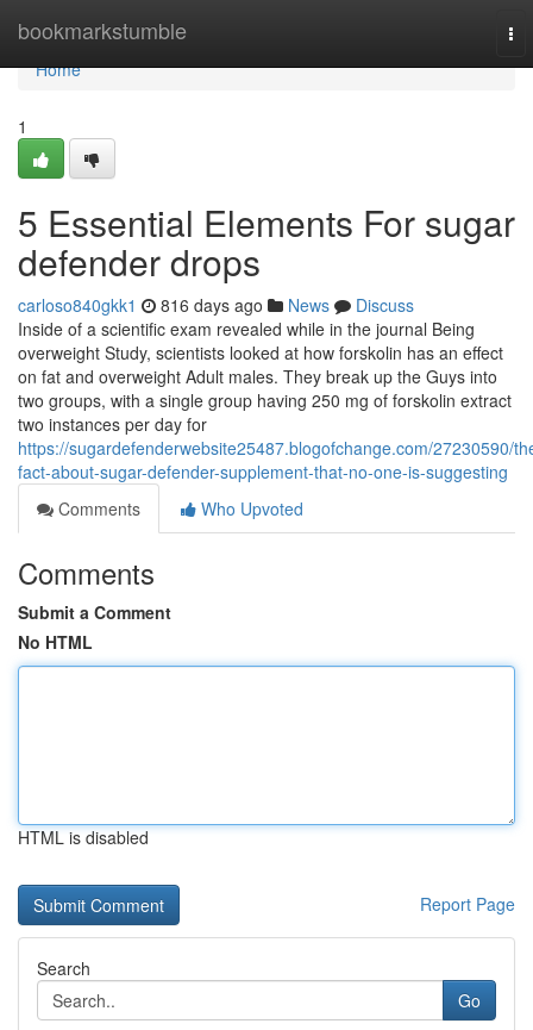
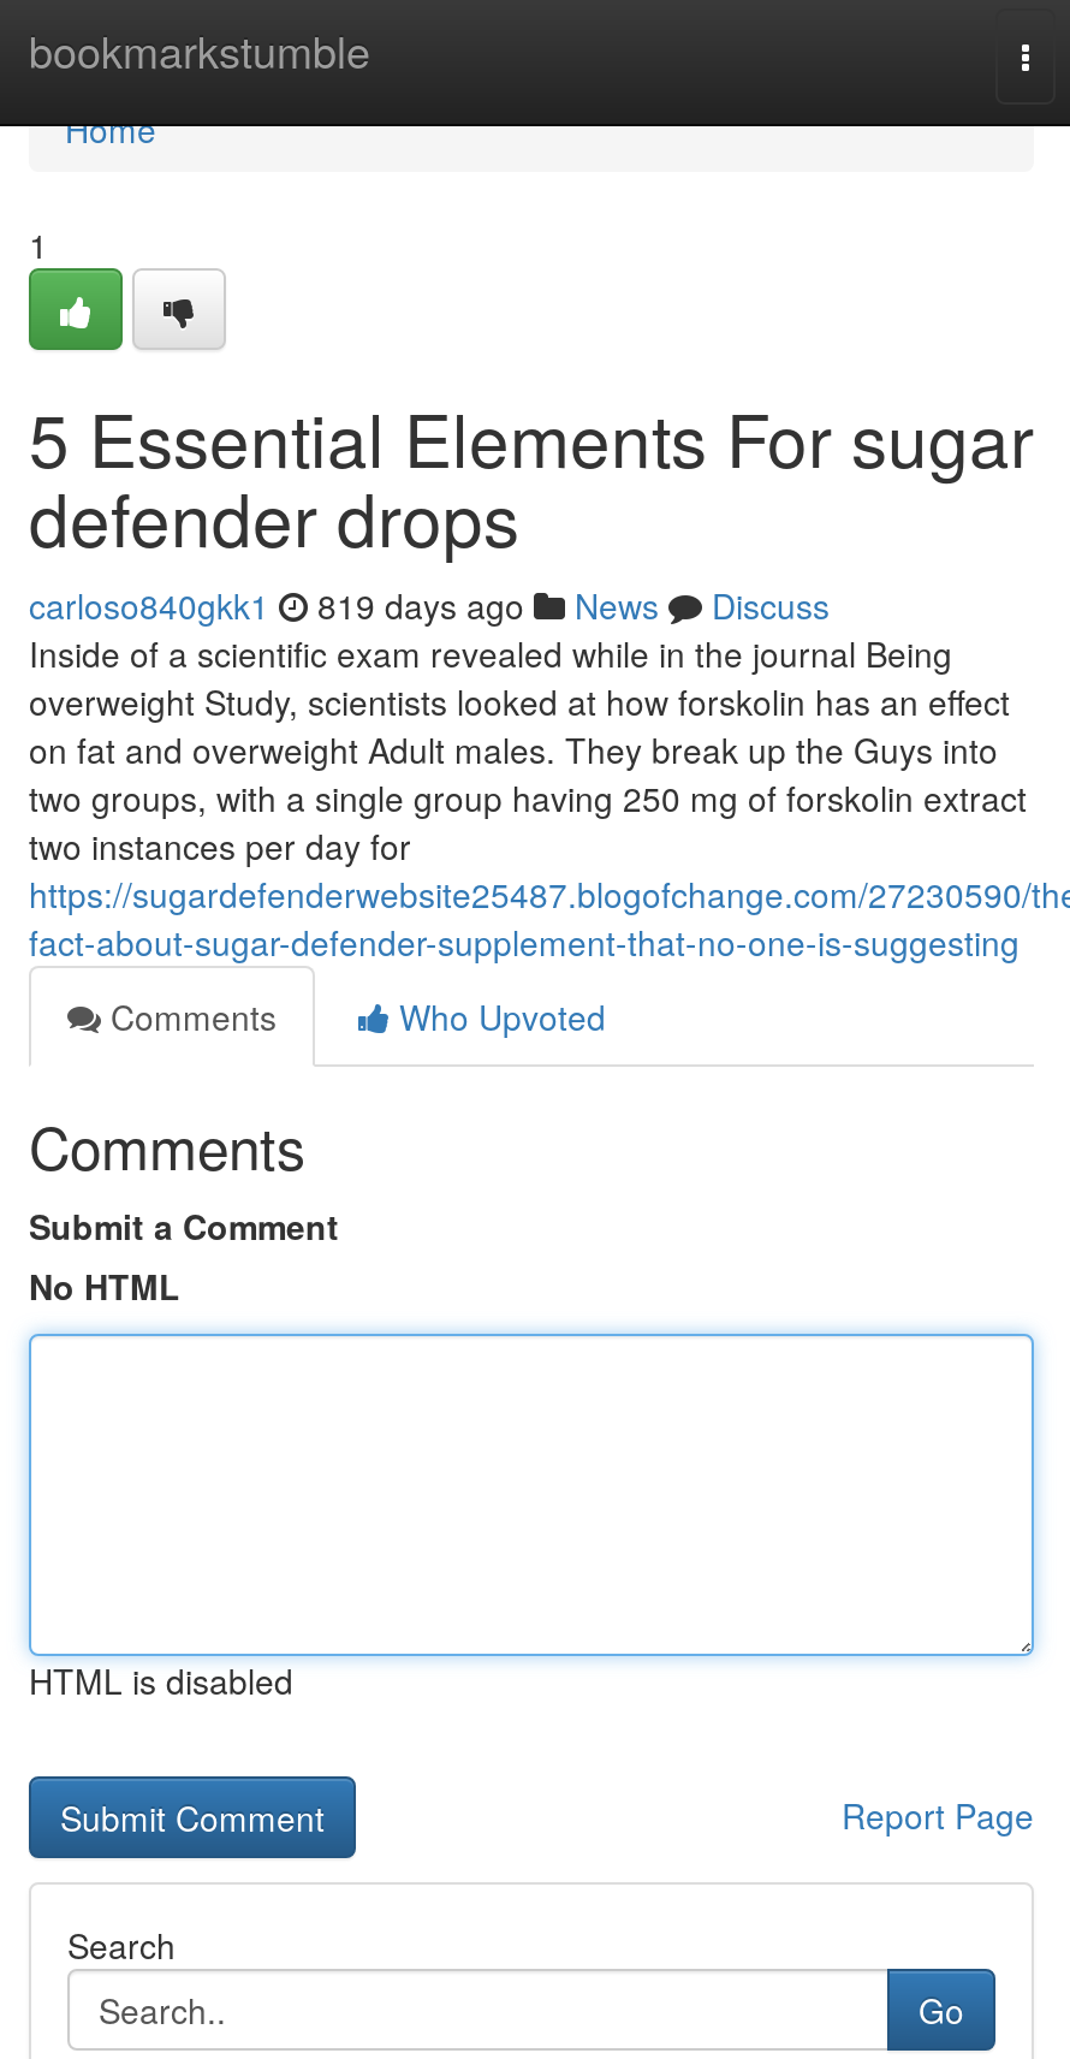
[18,293,414,317] carloso840gkk1 816 days ago News Discuss -> [29,581,830,629] carloso840gkk1 819 days ago News Discuss

